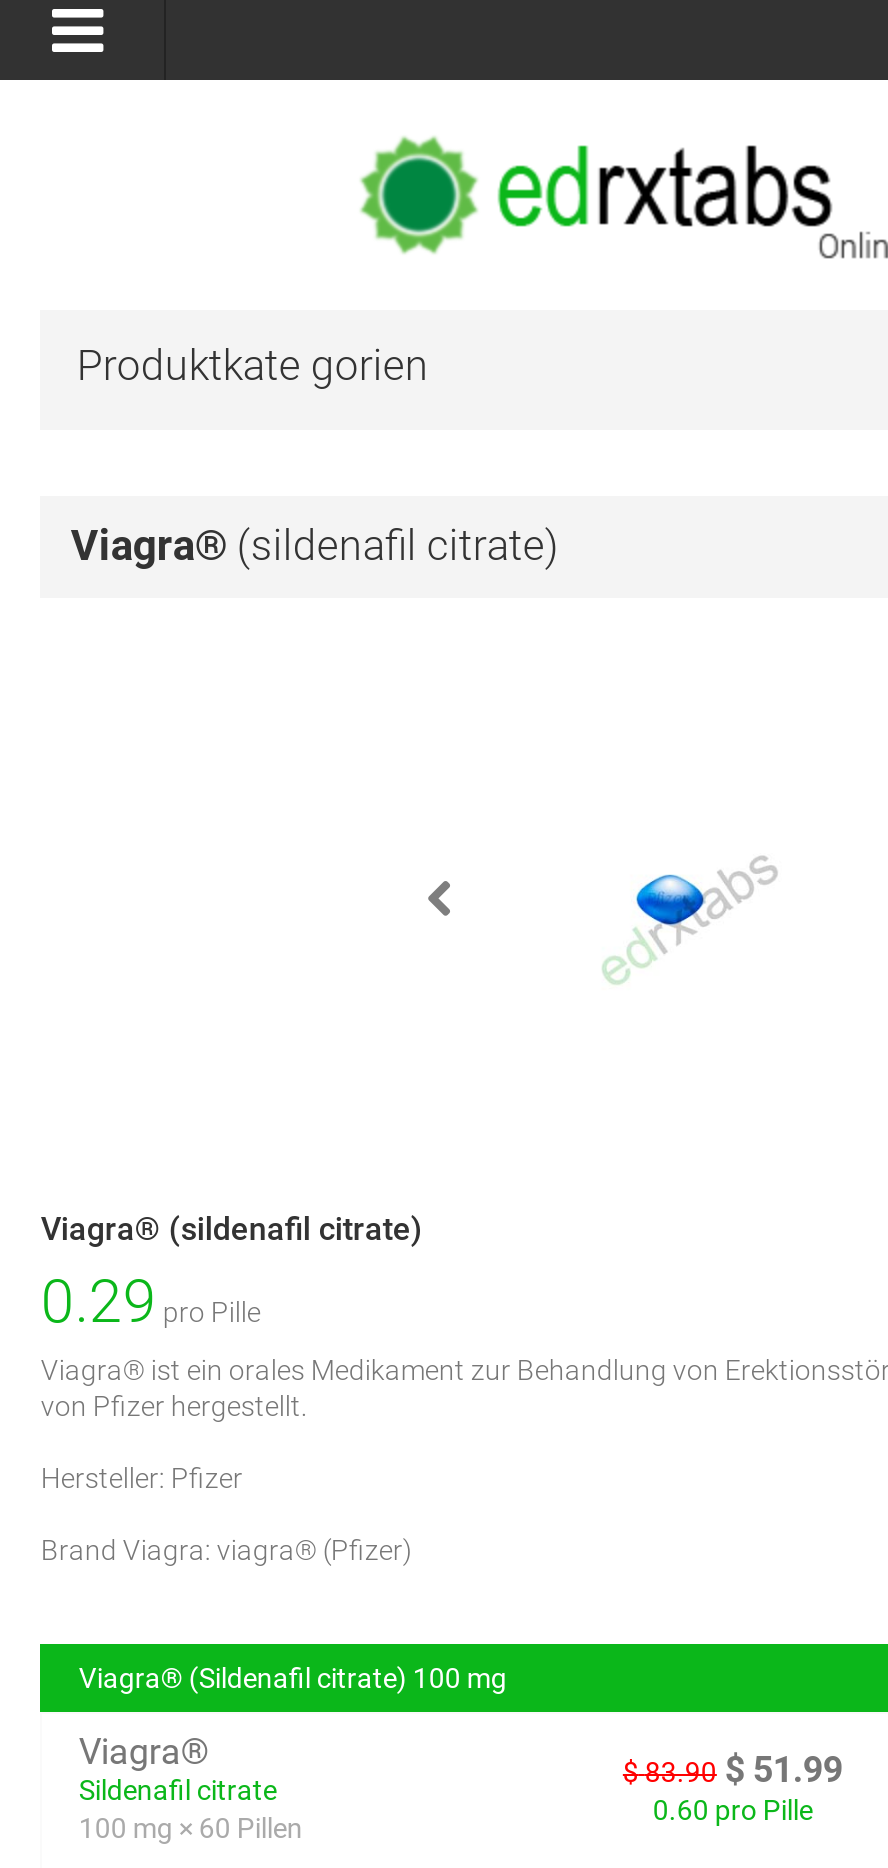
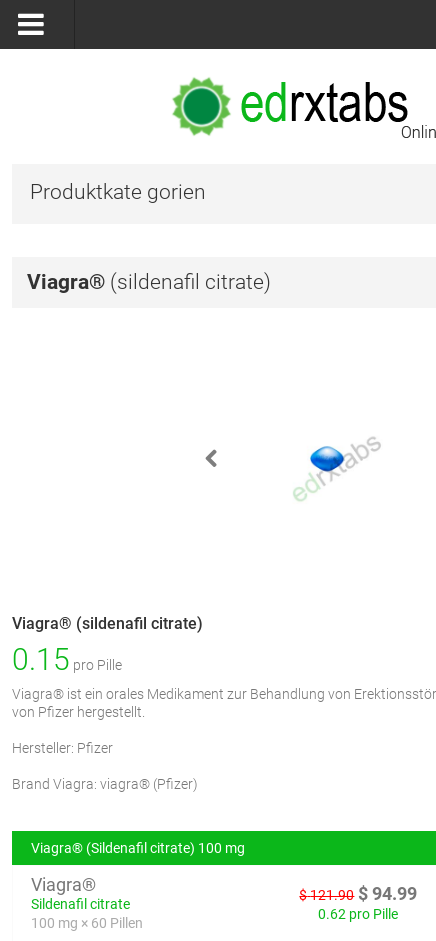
[41,1266,261,1336] 0.29 pro Pille -> [12,642,122,677] 0.15 pro Pille
[623,1748,843,1790] $ 83.90 $ 51.99 -> [299,883,417,904] $ 121.90 $ 94.99
[653,1794,813,1826] 0.60 pro Pille -> [318,906,398,922] 0.62 pro Pille

